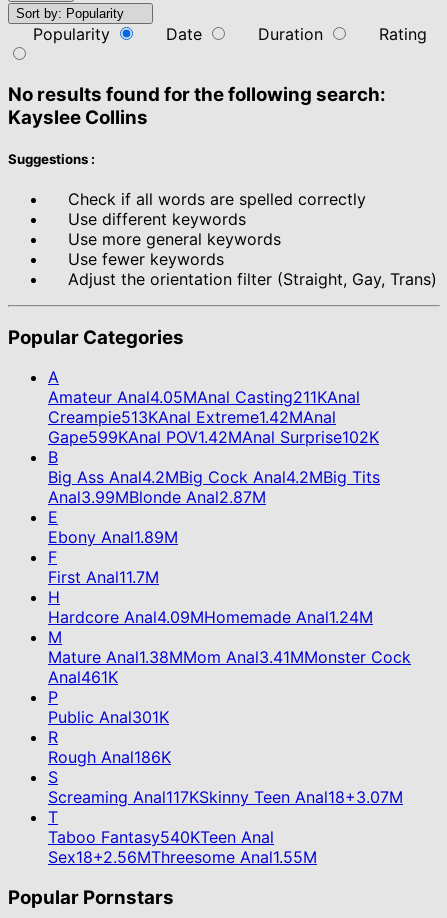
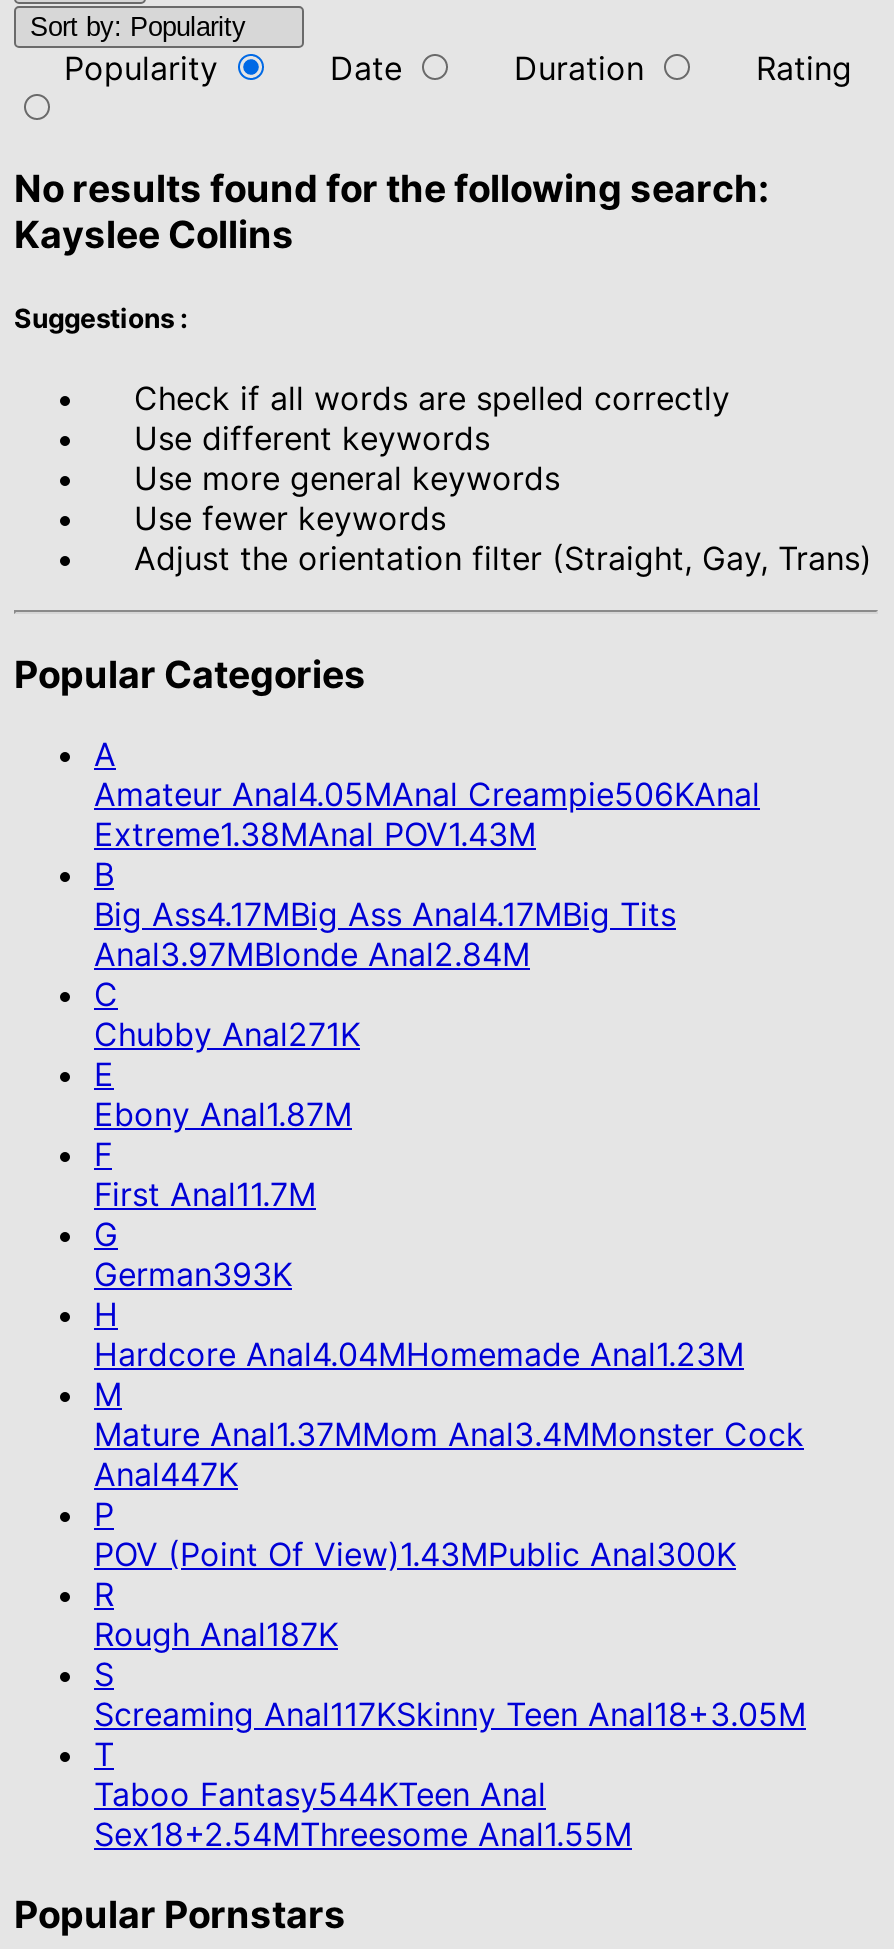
[48,387,379,447] Amateur Anal4.05MAnal Casting211KAnal | Creampie513KAnal Extreme1.42MAnal | Gape599KAnal POV1.42MAnal Surprise102K -> [94,775,760,855] Amateur Anal4.05MAnal Creampie506KAnal | Extreme1.38MAnal POV1.43M
moved [48,447,58,467] -> [94,855,114,895]: B
[48,467,380,507] Big Ass Anal4.2MBig Cock Anal4.2MBig Tits | Anal3.99MBlonde Anal2.87M -> [94,895,676,1055] Big Ass4.17MBig Ass Anal4.17MBig Tits | Anal3.97MBlonde Anal2.84M | C | Chubby Anal271K
[48,527,178,547] Ebony Anal1.89M -> [94,1095,352,1135] Ebony Anal1.87M
none -> [94,1215,292,1295] G | German393K
[48,607,373,627] Hardcore Anal4.09MHomemade Anal1.24M -> [94,1335,744,1375] Hardcore Anal4.04MHomemade Anal1.23M
[48,647,411,667] Mature Anal1.38MMom Anal3.41MMonster Cock -> [94,1415,804,1455] Mature Anal1.37MMom Anal3.4MMonster Cock
[48,667,118,687] Anal461K -> [94,1455,238,1495] Anal447K
[48,707,169,727] Public Anal301K -> [94,1535,736,1575] POV (Point Of View)1.43MPublic Anal300K
[48,747,171,767] Rough Anal186K -> [94,1615,338,1655] Rough Anal187K
[48,787,403,807] Screaming Anal117KSkinny Teen Anal18+3.07M -> [94,1695,806,1735] Screaming Anal117KSkinny Teen Anal18+3.05M
[48,827,274,847] Taboo Fantasy540KTeen Anal -> [94,1775,546,1815] Taboo Fantasy544KTeen Anal
[48,847,317,867] Sex18+2.56MThreesome Anal1.55M -> [94,1815,632,1855] Sex18+2.54MThreesome Anal1.55M

